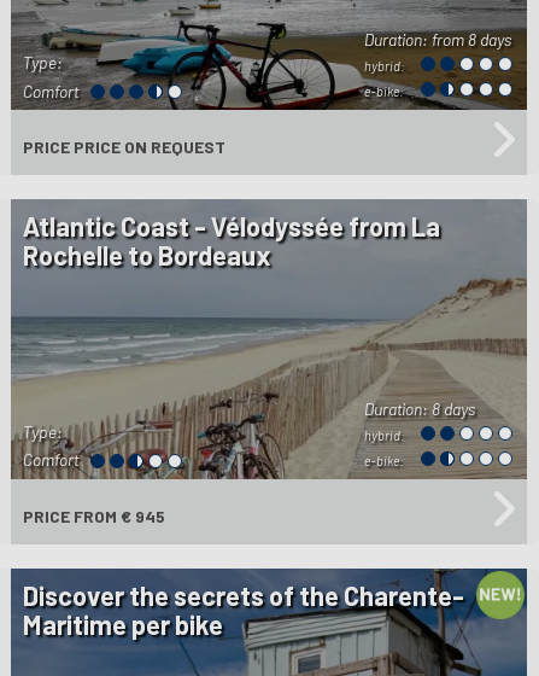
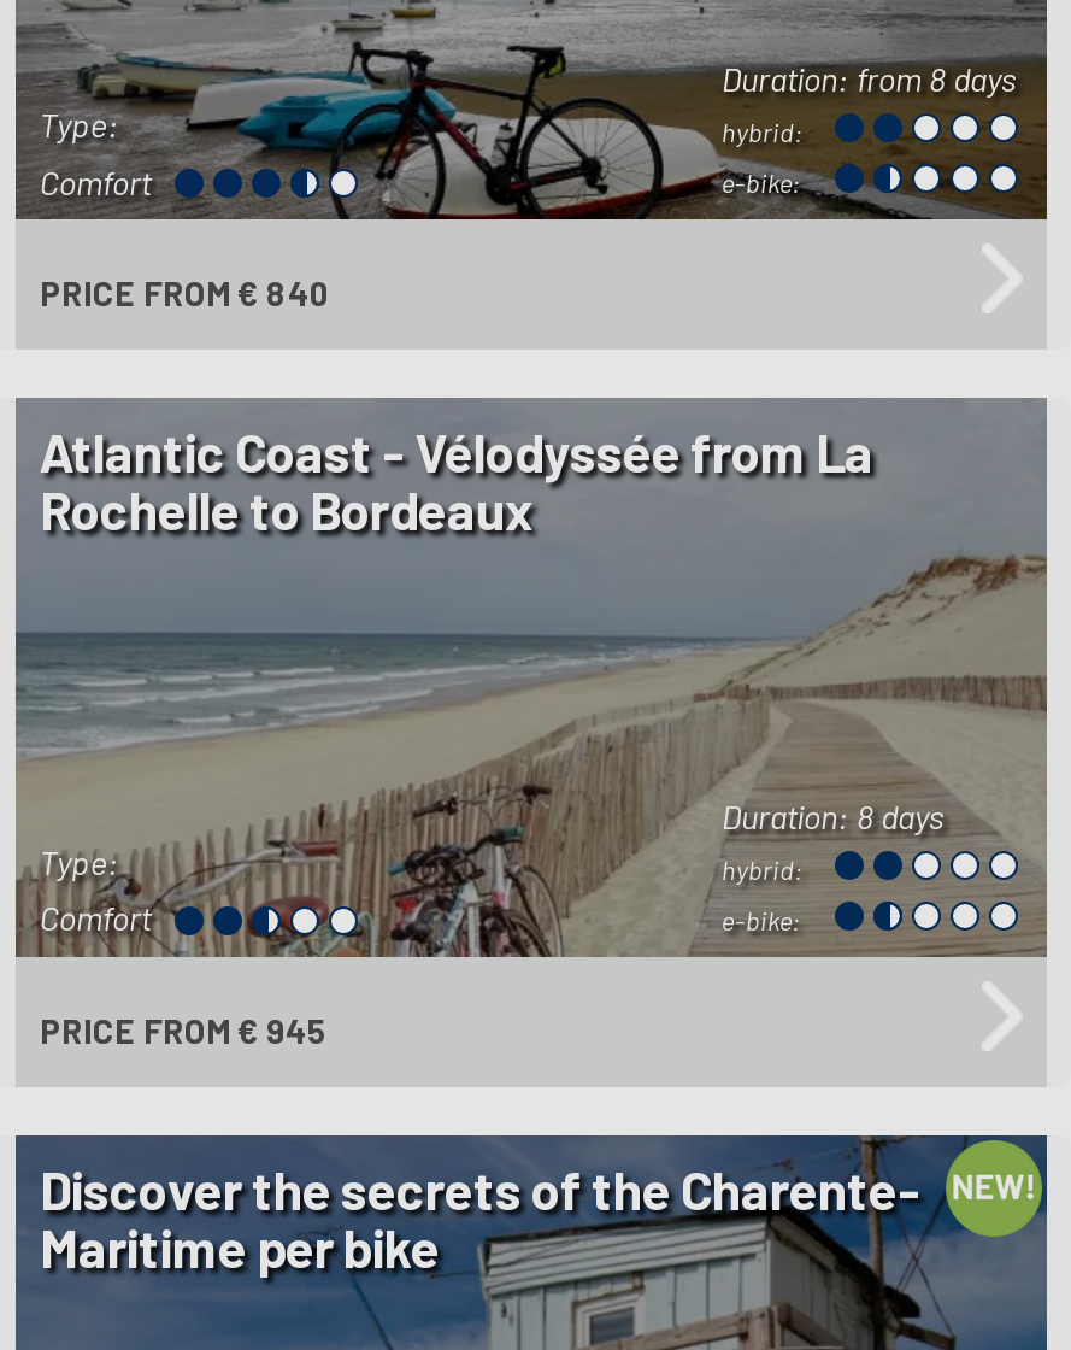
[23,137,225,157] PRICE PRICE ON REQUEST -> [40,273,331,314] PRICE FROM € 840

